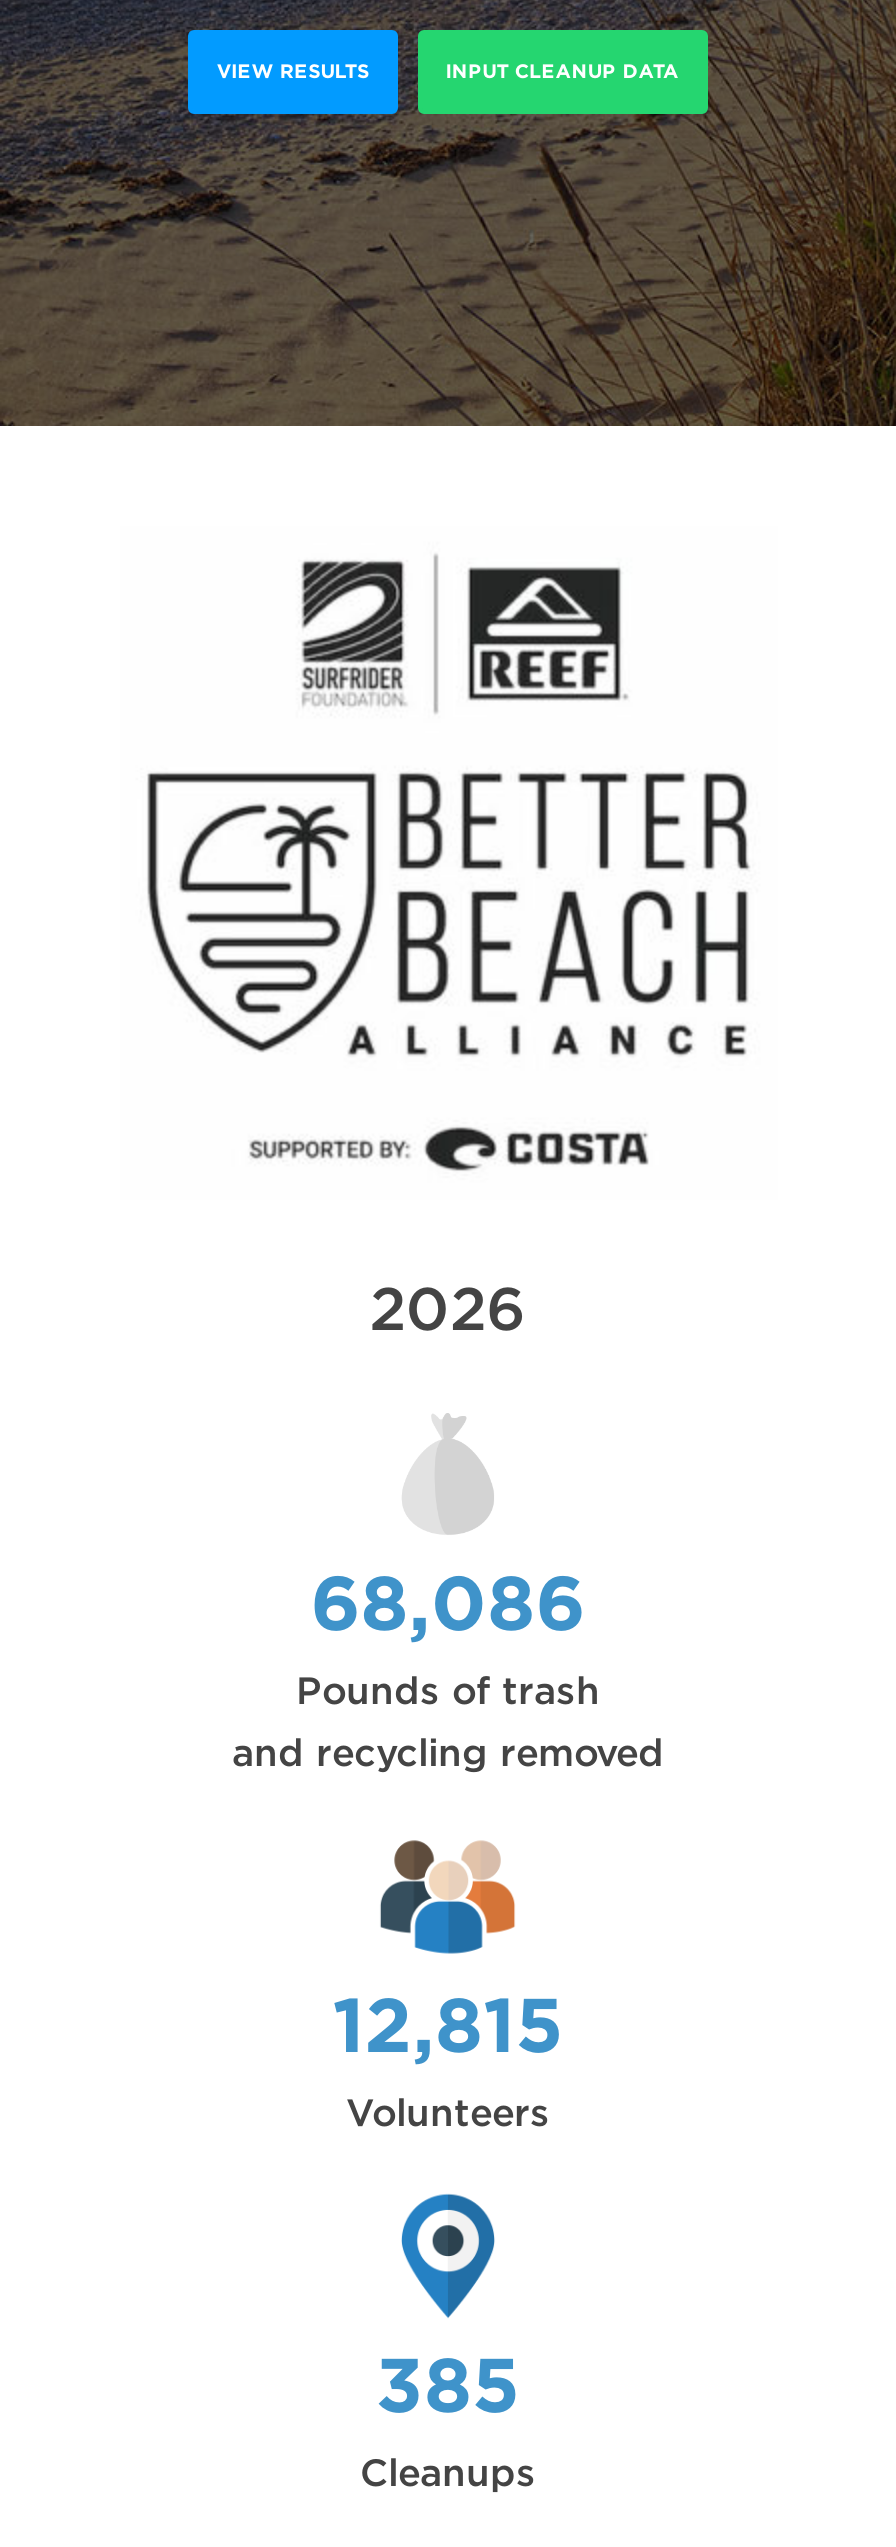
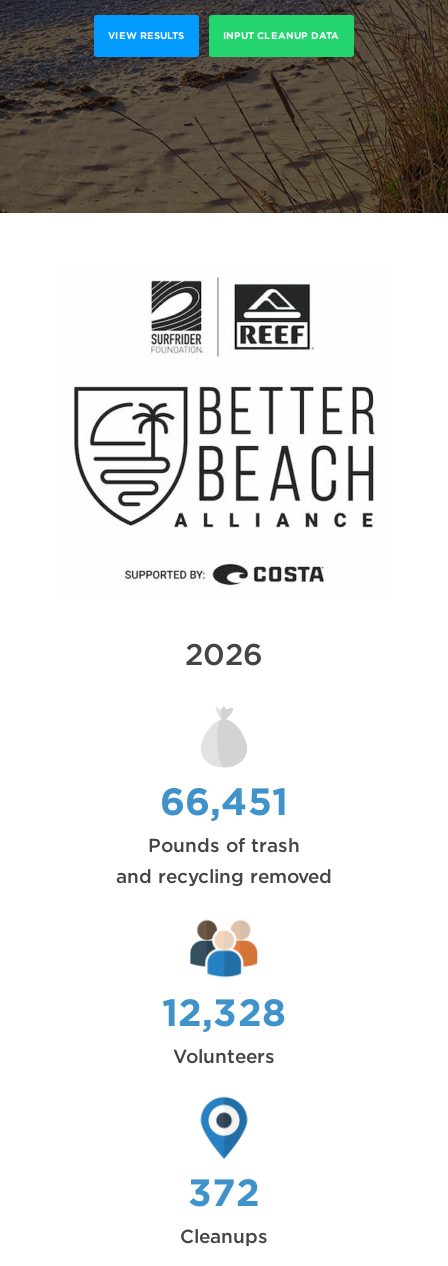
[310,1557,586,1647] 68,086 -> [160,778,288,823] 66,451
[332,1979,564,2069] 12,815 -> [162,989,286,1034] 12,328
[376,2339,520,2429] 385 -> [188,1169,260,1214] 372

